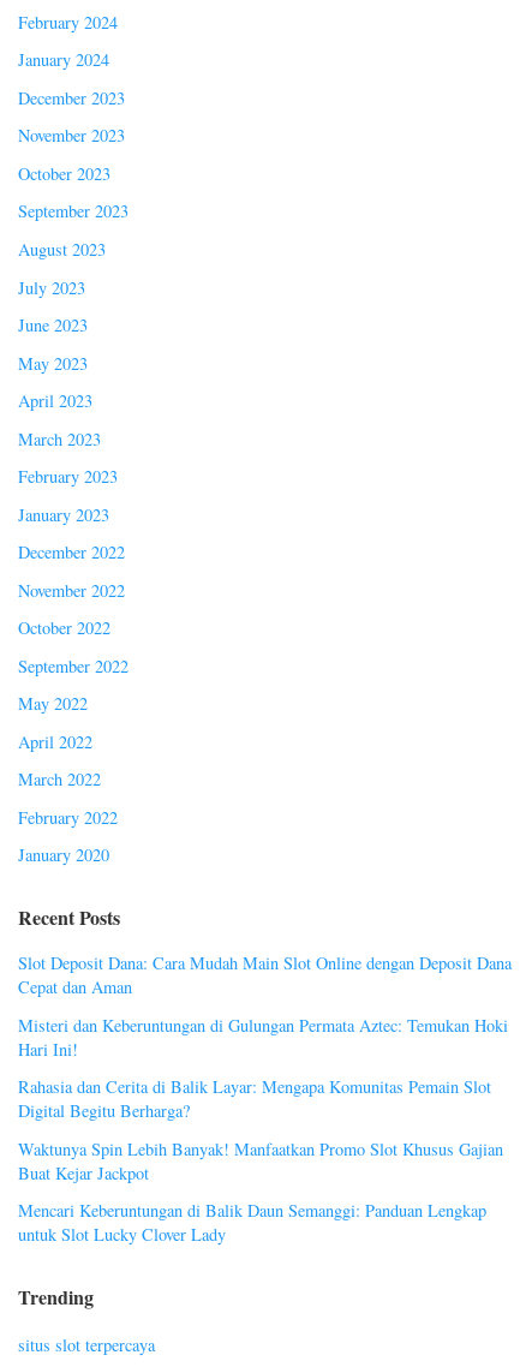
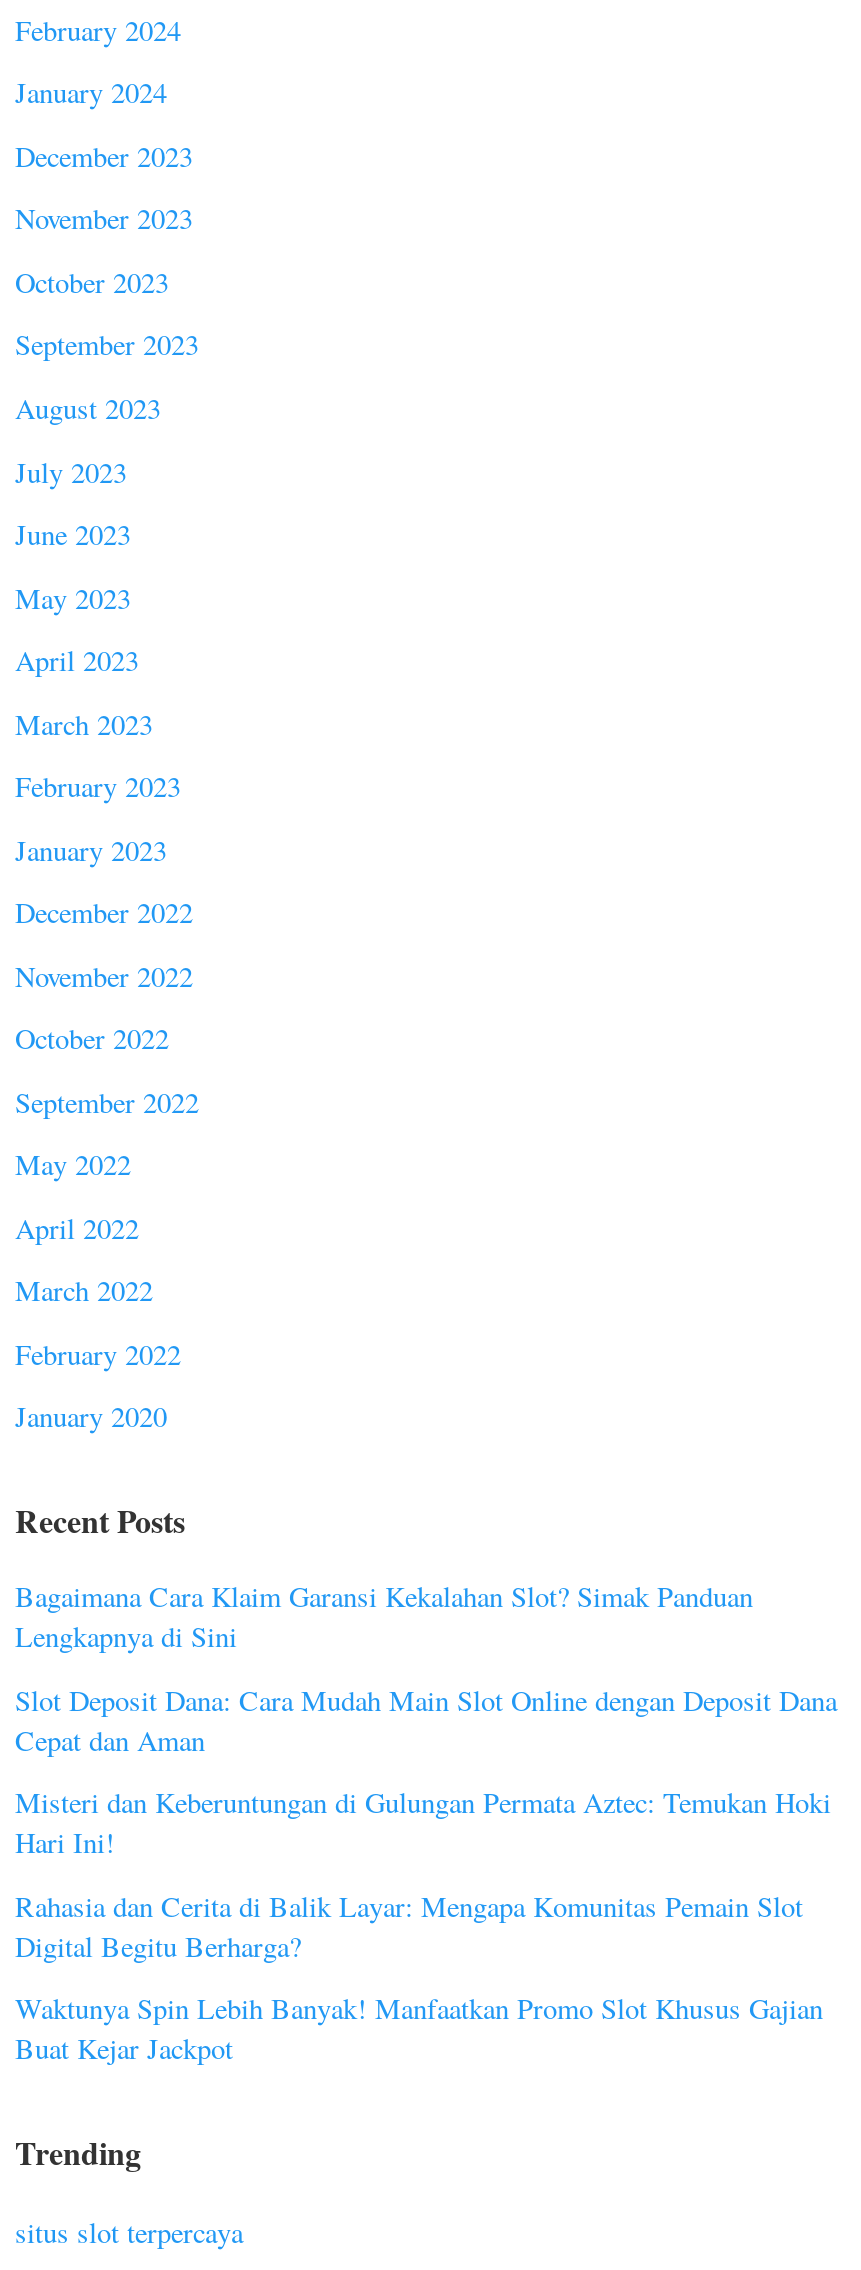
none -> [15,1577,753,1655] Bagaimana Cara Klaim Garansi Kekalahan Slot? Simak Panduan | Lengkapnya di Sini
moved [18,951,512,1184] -> [15,1680,837,2067]: Slot Deposit Dana: Cara Mudah Main Slot Online dengan Deposit Dana | Cepat dan Aman | Misteri dan Keberuntungan di Gulungan Permata Aztec: Temukan Hoki | Hari Ini! | Rahasia dan Cerita di Balik Layar: Mengapa Komunitas Pemain Slot | Digital Begitu Berharga? | Waktunya Spin Lebih Banyak! Manfaatkan Promo Slot Khusus Gajian | Buat Kejar Jackpot
[18,1199,486,1246] Mencari Keberuntungan di Balik Daun Semanggi: Panduan Lengkap | untuk Slot Lucky Clover Lady -> none

